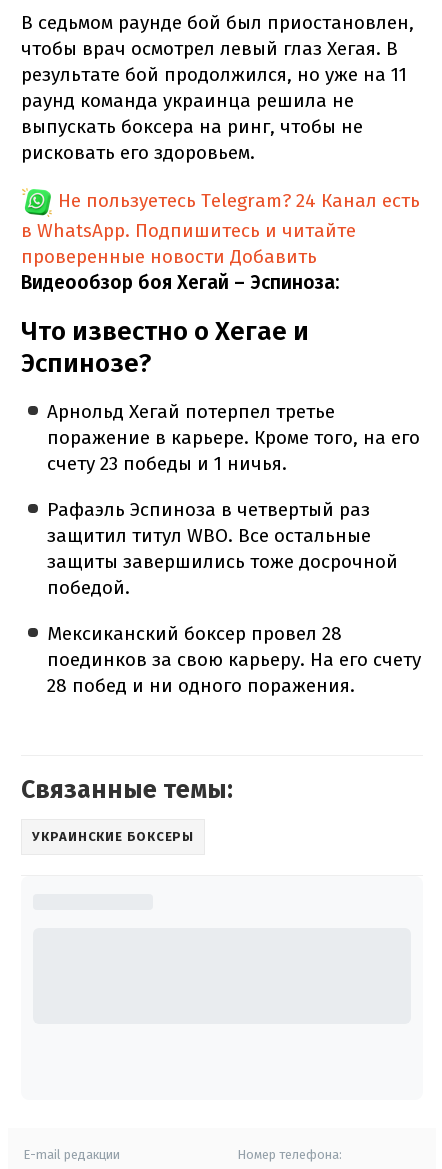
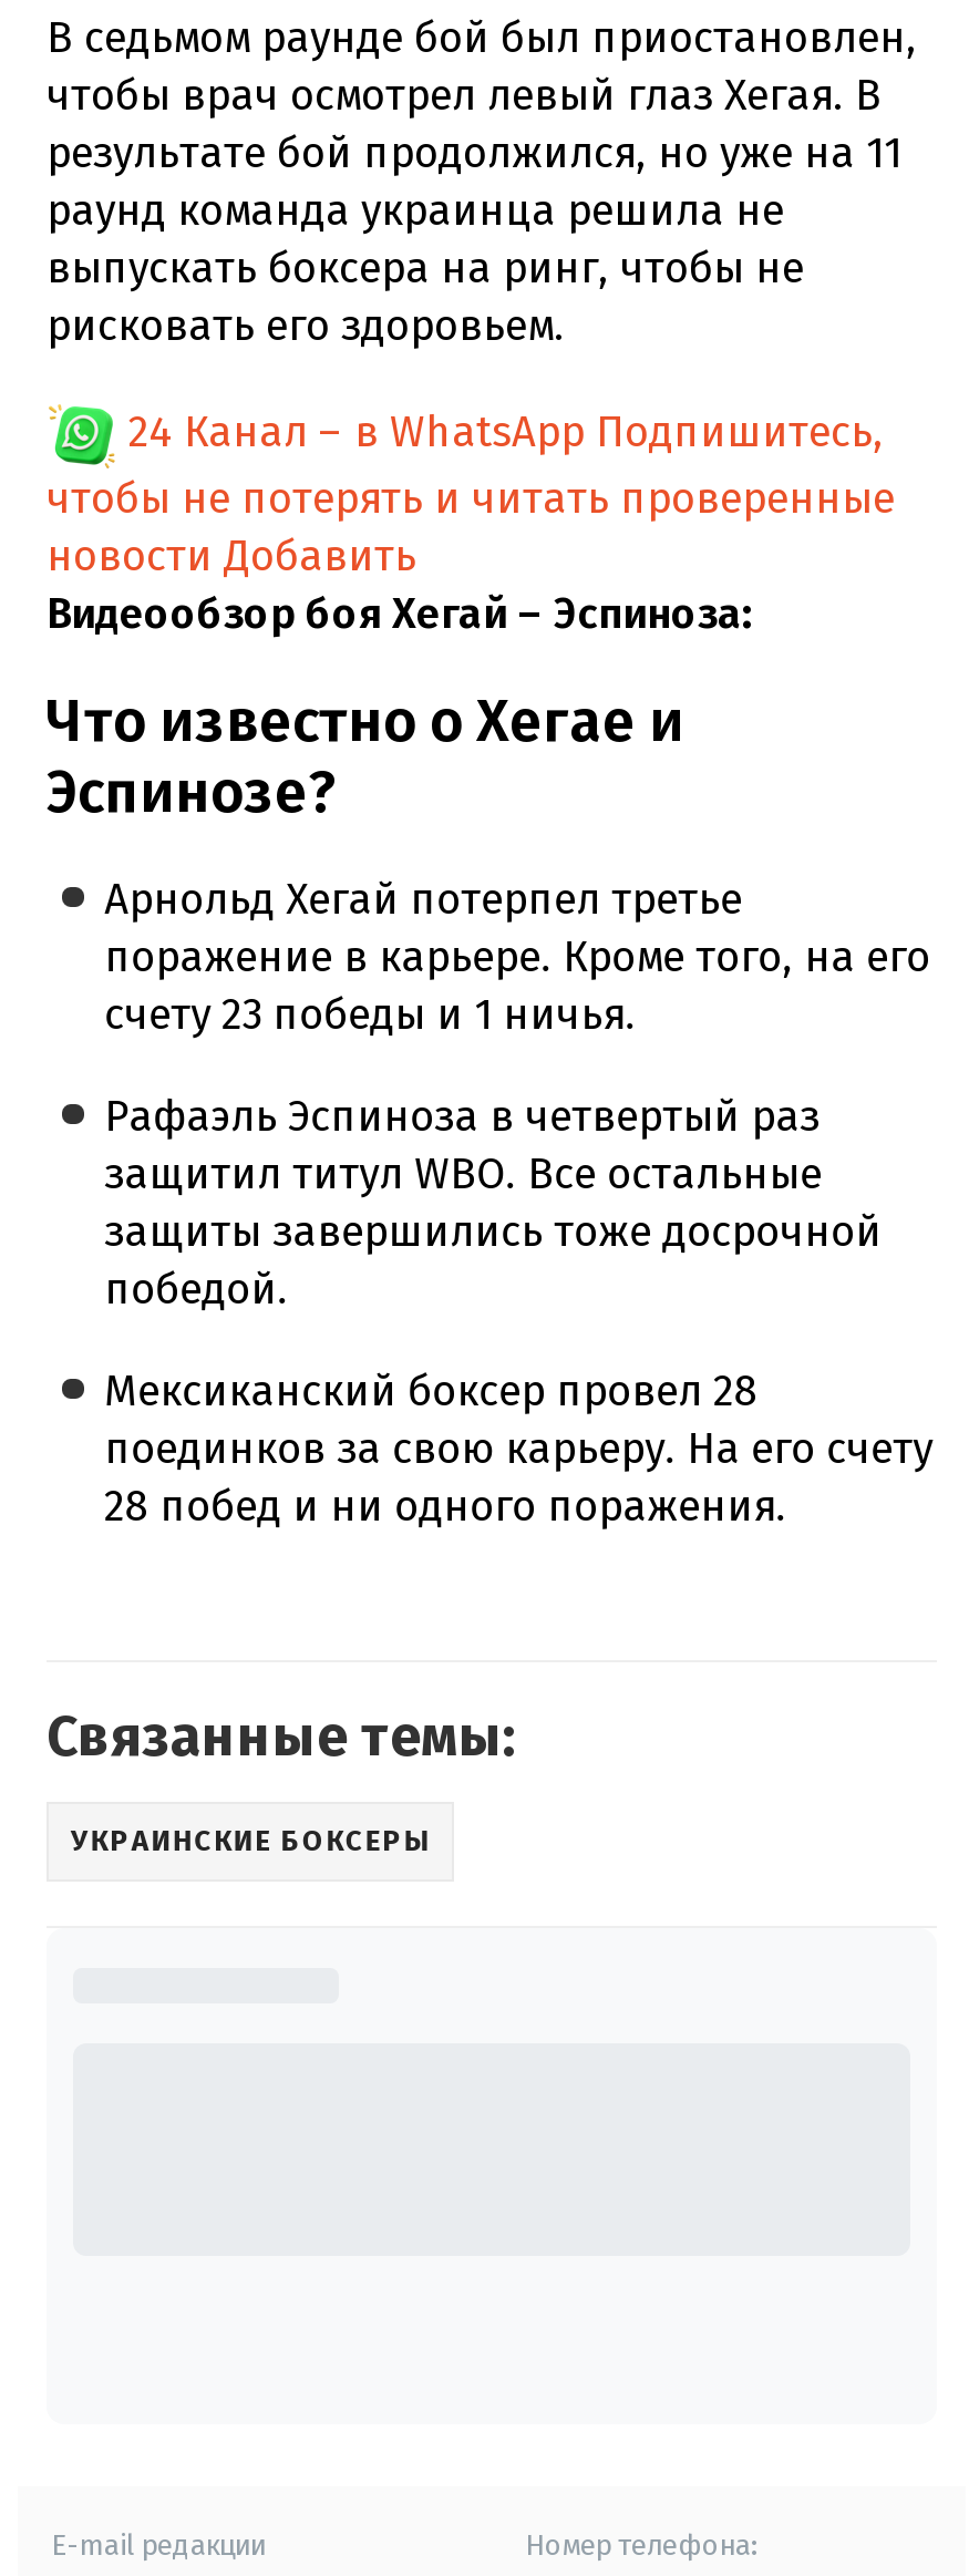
[21,189,420,268] Не пользуетесь Telegram? 24 Канал есть | в WhatsApp. Подпишитесь и читайте | проверенные новости Добавить -> [47,406,895,581] 24 Канал – в WhatsApp Подпишитесь, | чтобы не потерять и читать проверенные | новости Добавить

